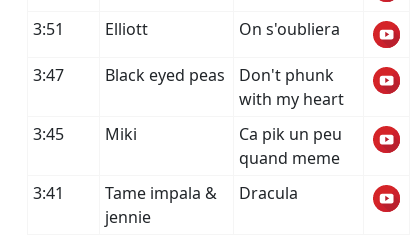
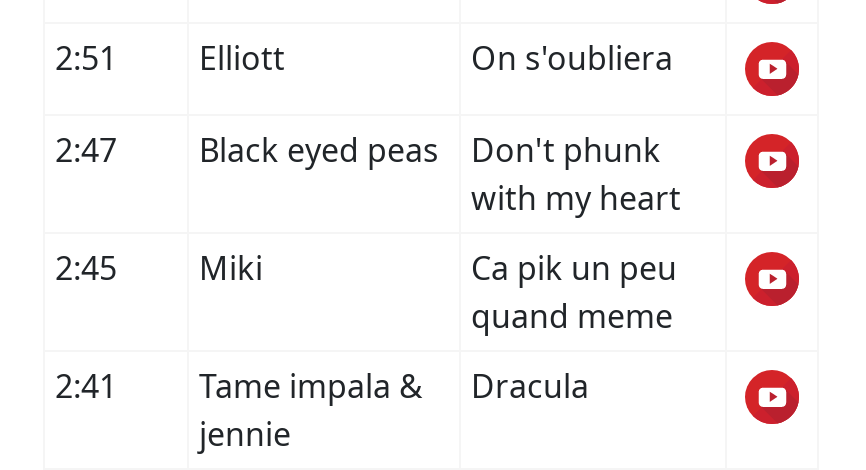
[33,18,148,40] 3:51 Elliott -> [55,36,285,80] 2:51 Elliott
[33,64,334,86] 3:47 Black eyed peas Don't phunk -> [55,128,661,172] 2:47 Black eyed peas Don't phunk
[33,123,137,145] 3:45 Miki -> [55,246,263,290] 2:45 Miki
[33,182,298,204] 3:41 Tame impala & Dracula -> [55,364,589,408] 2:41 Tame impala & Dracula

